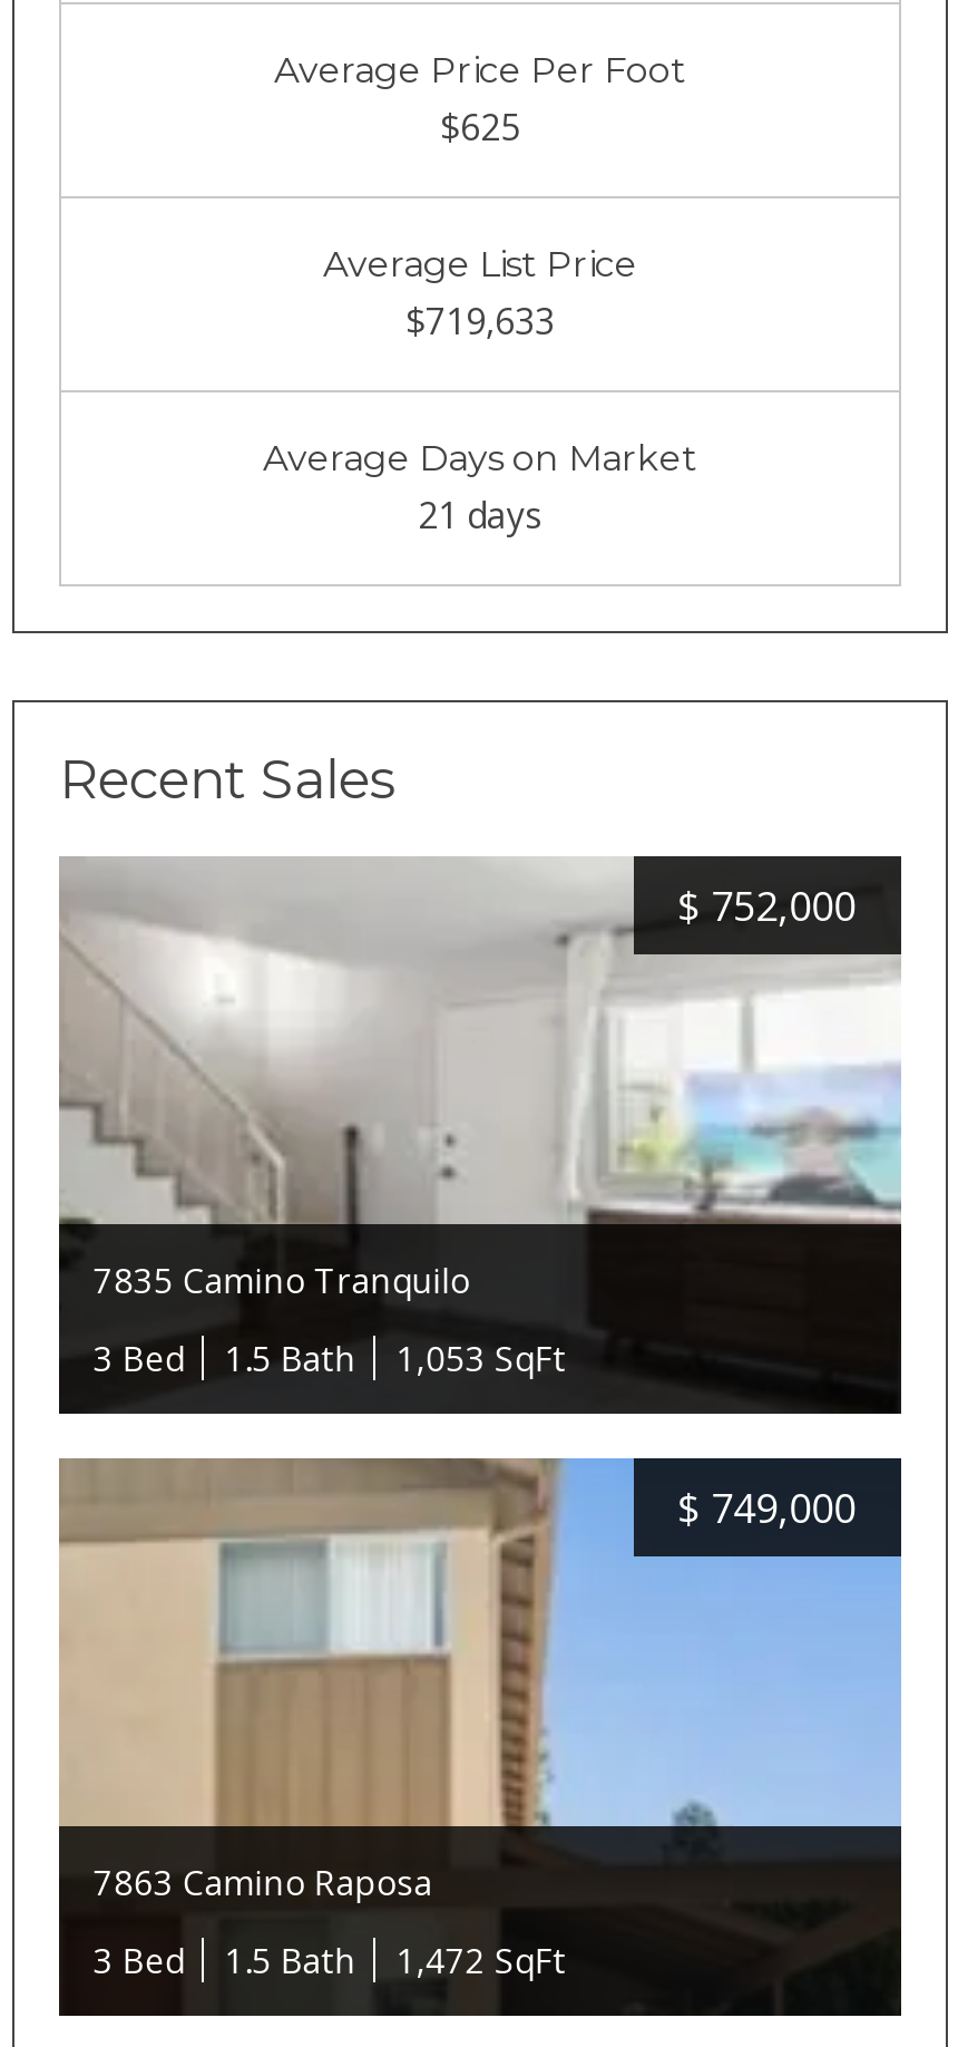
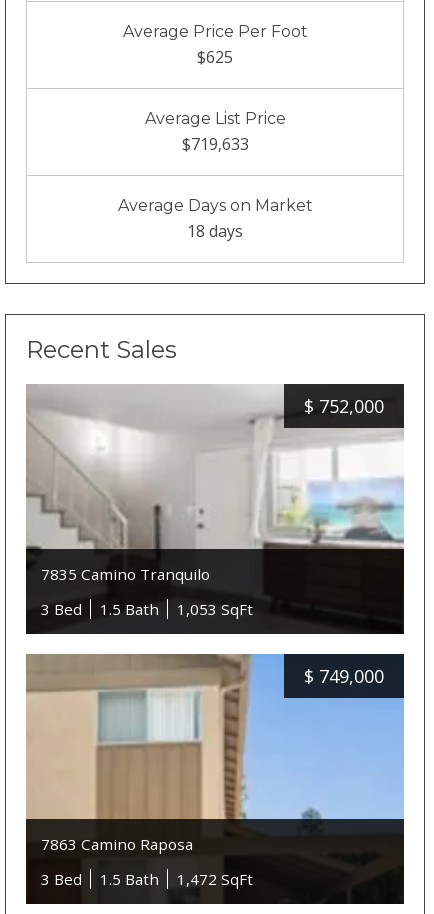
[418,491,542,540] 21 days -> [187,220,243,242] 18 days

